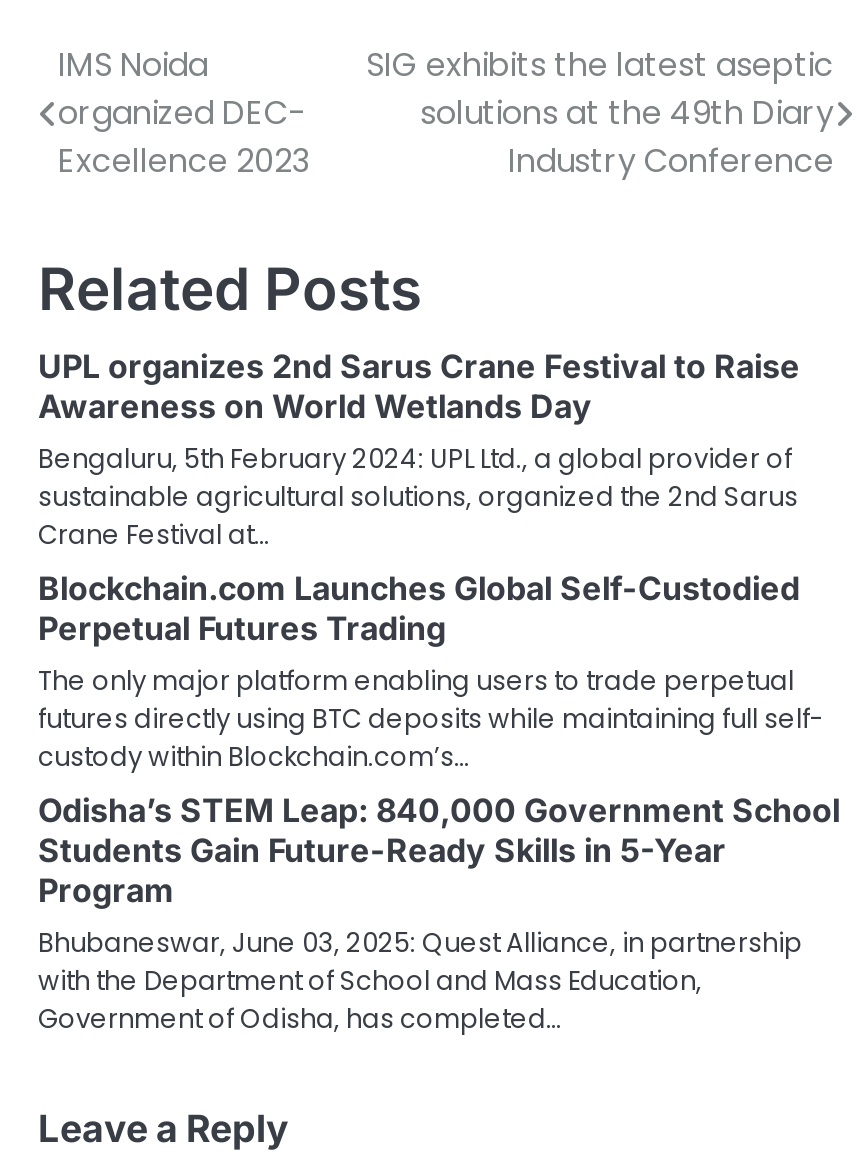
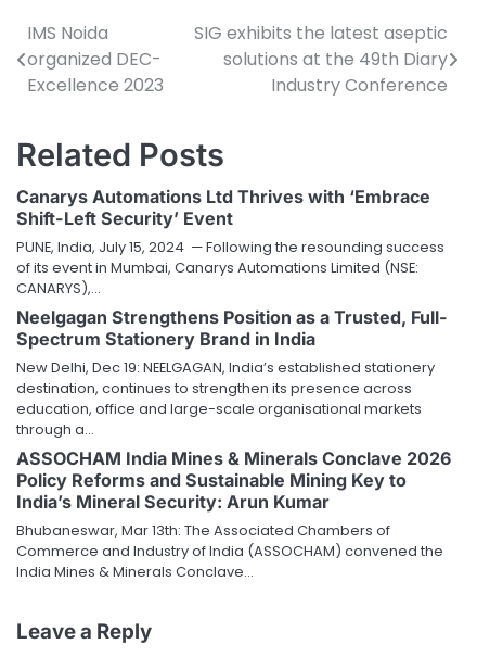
[38,345,840,1037] UPL organizes 2nd Sarus Crane Festival to Raise | Awareness on World Wetlands Day | Bengaluru, 5th February 2024: UPL Ltd., a global provider of | sustainable agricultural solutions, organized the 2nd Sarus | Crane Festival at… | Blockchain.com Launches Global Self-Custodied | Perpetual Futures Trading | The only major platform enabling users to trade perpetual | futures directly using BTC deposits while maintaining full self- | custody within Blockchain.com’s… | Odisha’s STEM Leap: 840,000 Government School | Students Gain Future-Ready Skills in 5-Year | Program | Bhubaneswar, June 03, 2025: Quest Alliance, in partnership | with the Department of School and Mass Education, | Government of Odisha, has completed… -> [16,185,451,582] Canarys Automations Ltd Thrives with ‘Embrace | Shift-Left Security’ Event | PUNE, India, July 15, 2024 — Following the resounding success | of its event in Mumbai, Canarys Automations Limited (NSE: | CANARYS),… | Neelgagan Strengthens Position as a Trusted, Full- | Spectrum Stationery Brand in India | New Delhi, Dec 19: NEELGAGAN, India’s established stationery | destination, continues to strengthen its presence across | education, office and large-scale organisational markets | through a… | ASSOCHAM India Mines & Minerals Conclave 2026 | Policy Reforms and Sustainable Mining Key to | India’s Mineral Security: Arun Kumar | Bhubaneswar, Mar 13th: The Associated Chambers of | Commerce and Industry of India (ASSOCHAM) convened the | India Mines & Minerals Conclave…

